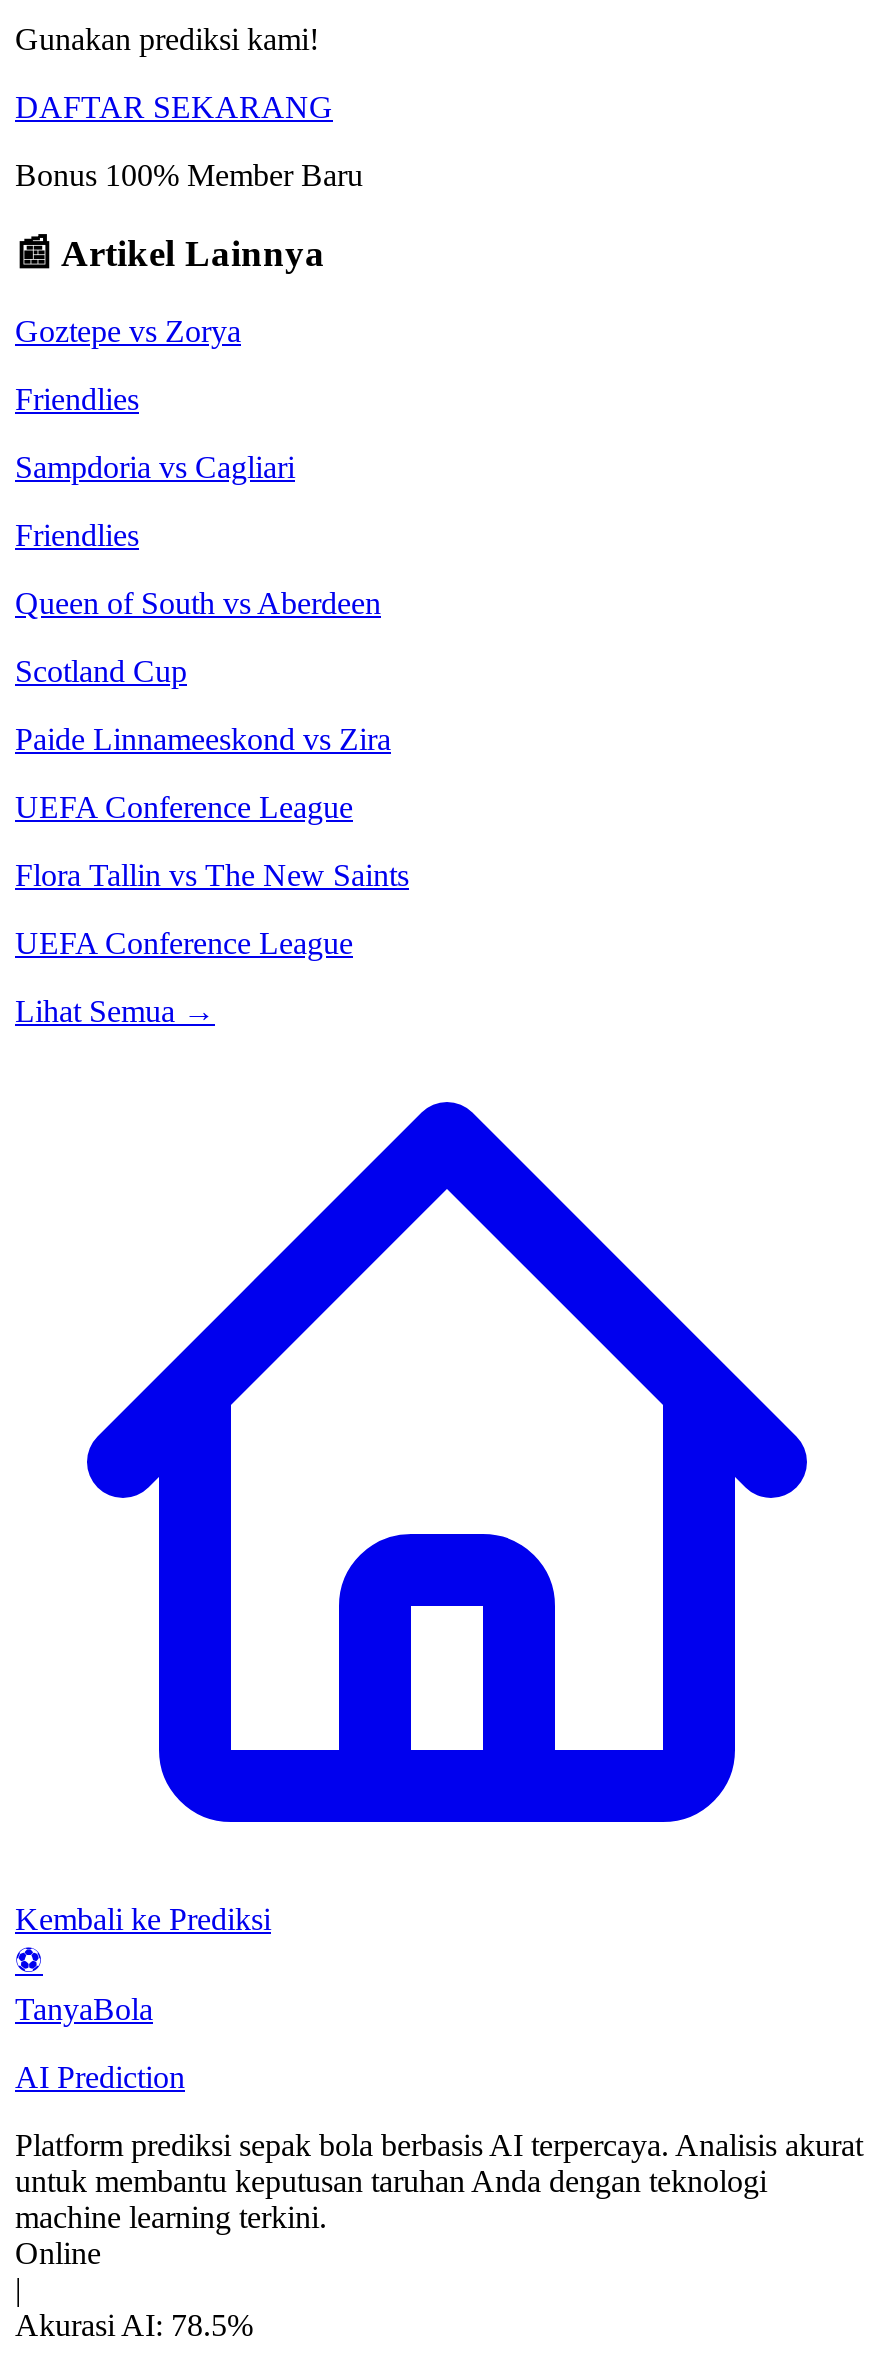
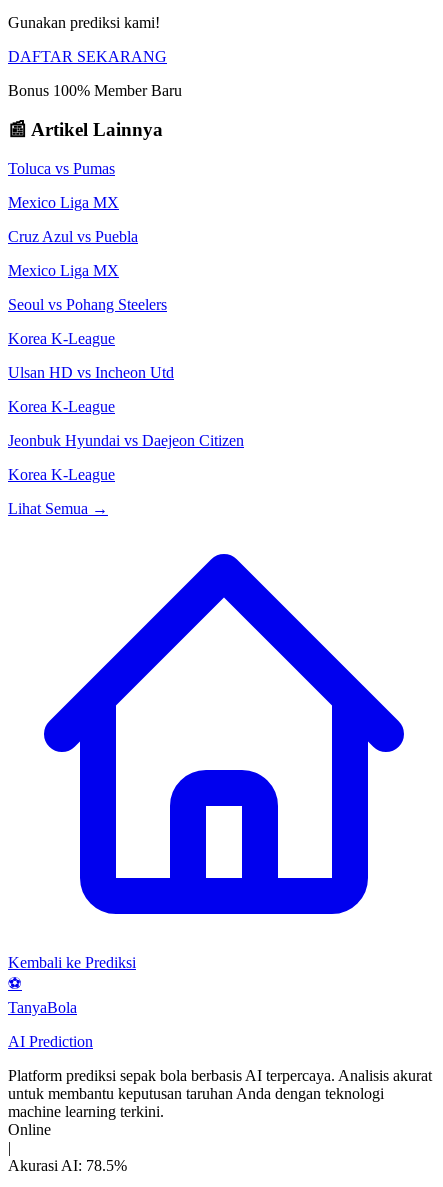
[15,314,241,348] Goztepe vs Zorya -> [8,160,115,177] Toluca vs Pumas
[15,382,139,416] Friendlies -> [8,194,119,211] Mexico Liga MX
[15,450,295,484] Sampdoria vs Cagliari -> [8,228,138,245] Cruz Azul vs Puebla
[15,518,139,552] Friendlies -> [8,262,119,279] Mexico Liga MX
[15,586,381,620] Queen of South vs Aberdeen -> [8,296,167,313] Seoul vs Pohang Steelers
[15,654,187,688] Scotland Cup -> [8,330,115,347] Korea K-League
[15,722,391,756] Paide Linnameeskond vs Zira -> [8,364,174,381] Ulsan HD vs Incheon Utd
[15,790,353,824] UEFA Conference League -> [8,398,115,415] Korea K-League
[15,858,409,892] Flora Tallin vs The New Saints -> [8,432,244,449] Jeonbuk Hyundai vs Daejeon Citizen
[15,926,353,960] UEFA Conference League -> [8,466,115,483] Korea K-League

